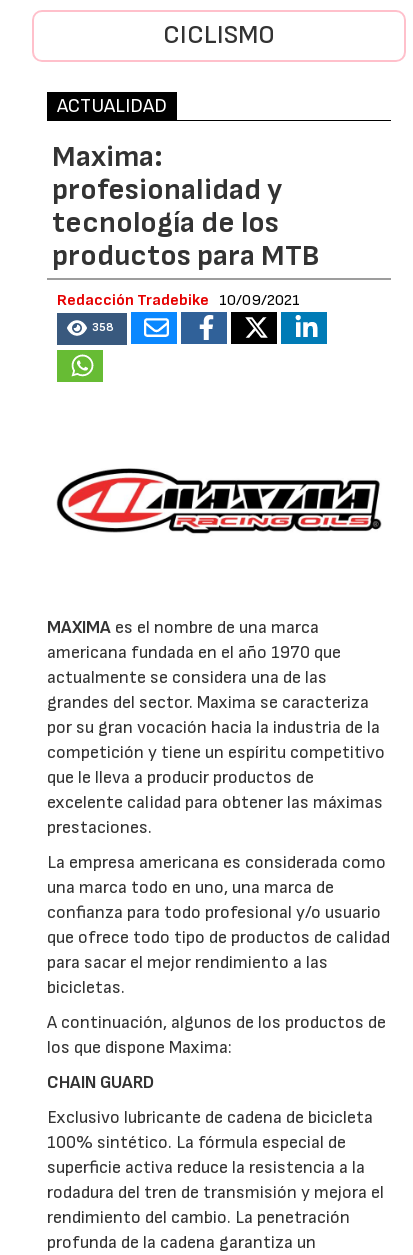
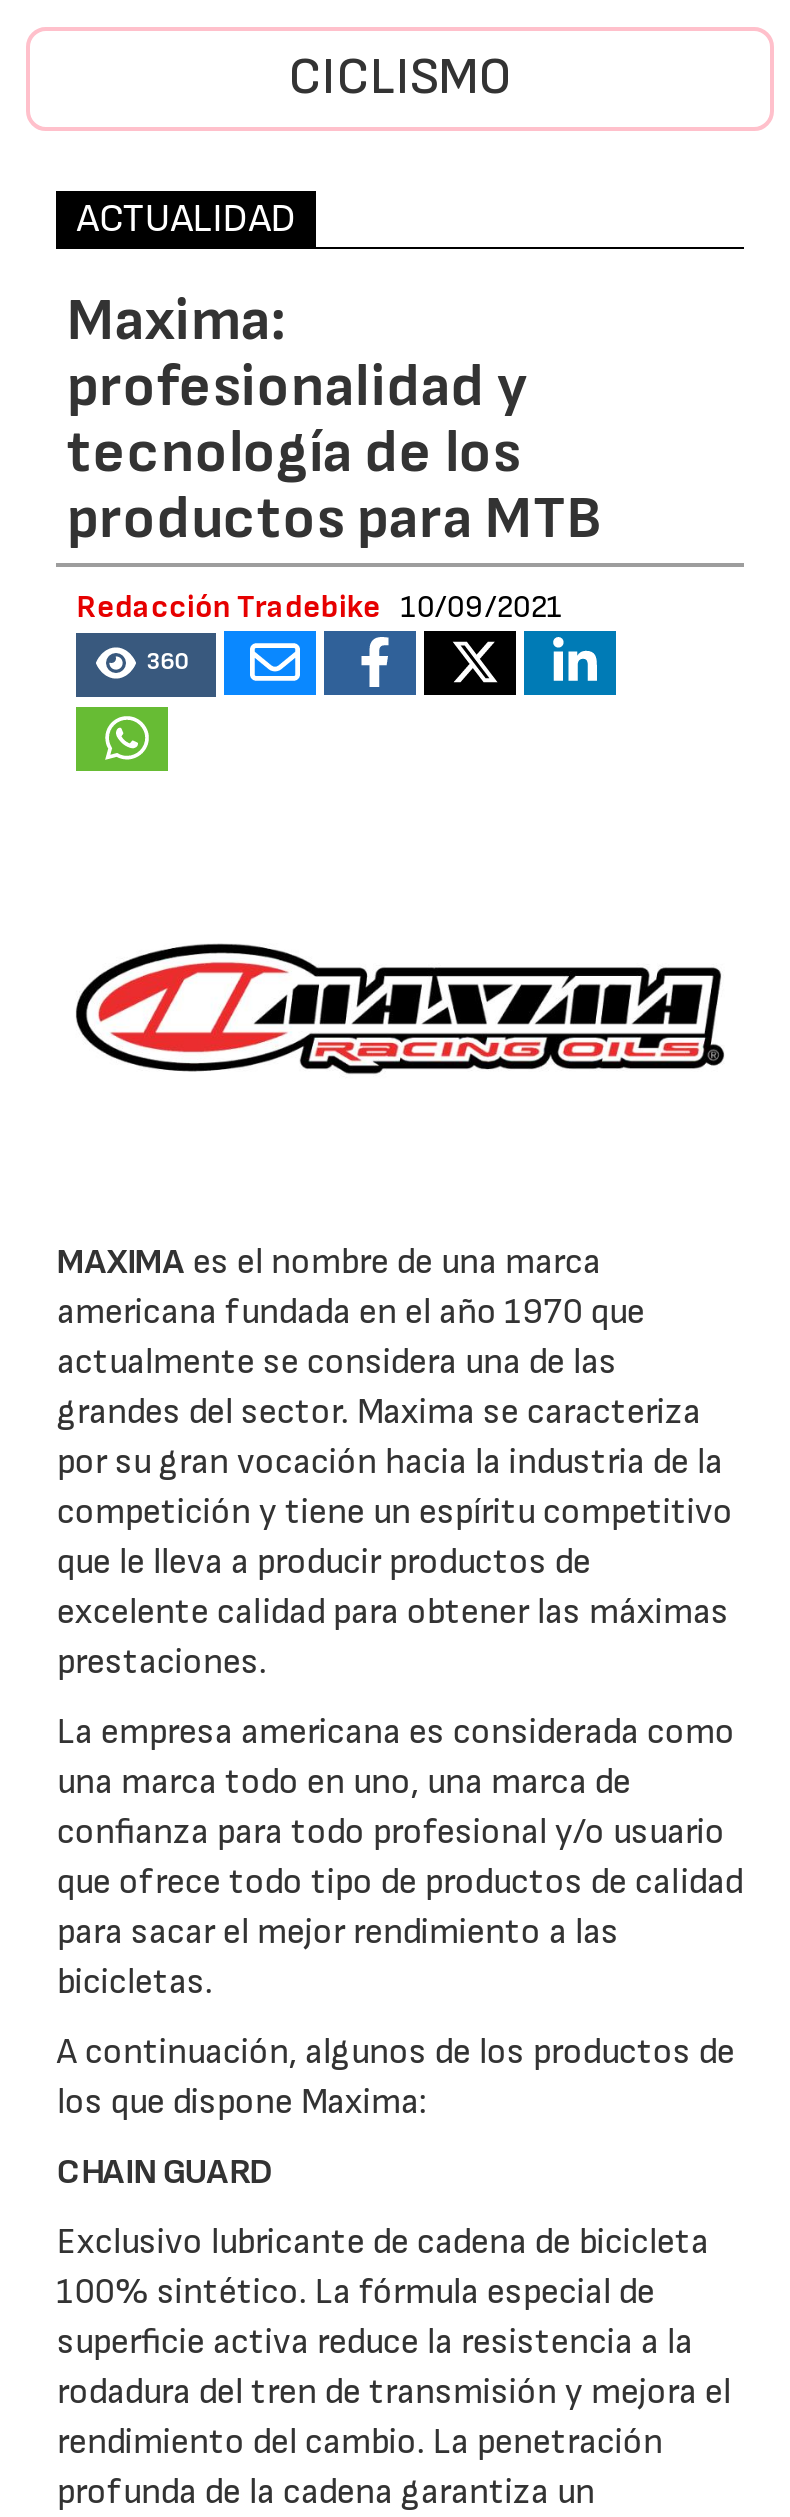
[92,320,114,335] 358 -> [147,647,189,677] 360

